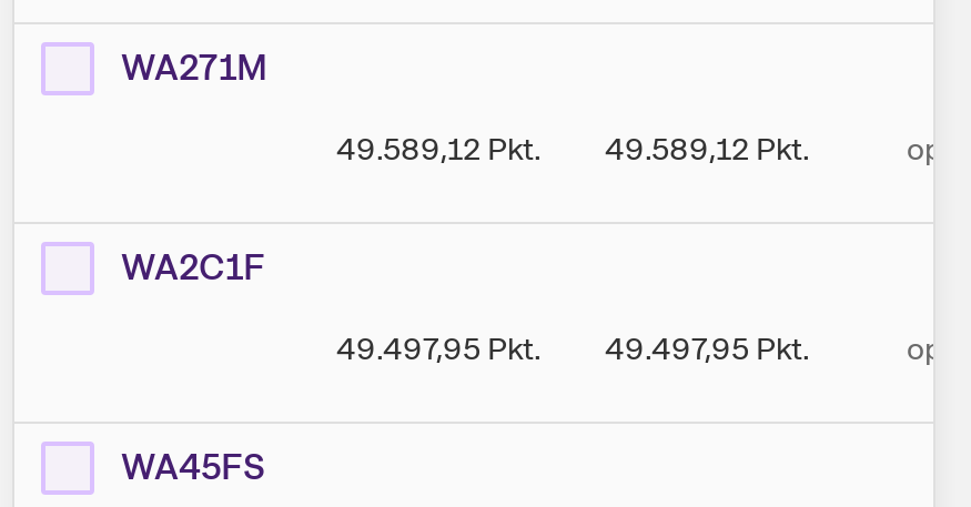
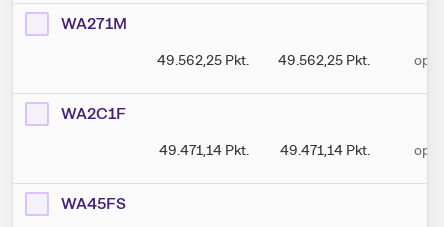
[336,129,540,169] 49.589,12 Pkt. -> [157,51,249,69] 49.562,25 Pkt.
[605,129,809,169] 49.589,12 Pkt. -> [278,51,370,69] 49.562,25 Pkt.
[336,329,540,369] 49.497,95 Pkt. -> [159,141,249,159] 49.471,14 Pkt.
[605,329,809,369] 49.497,95 Pkt. -> [280,141,370,159] 49.471,14 Pkt.

